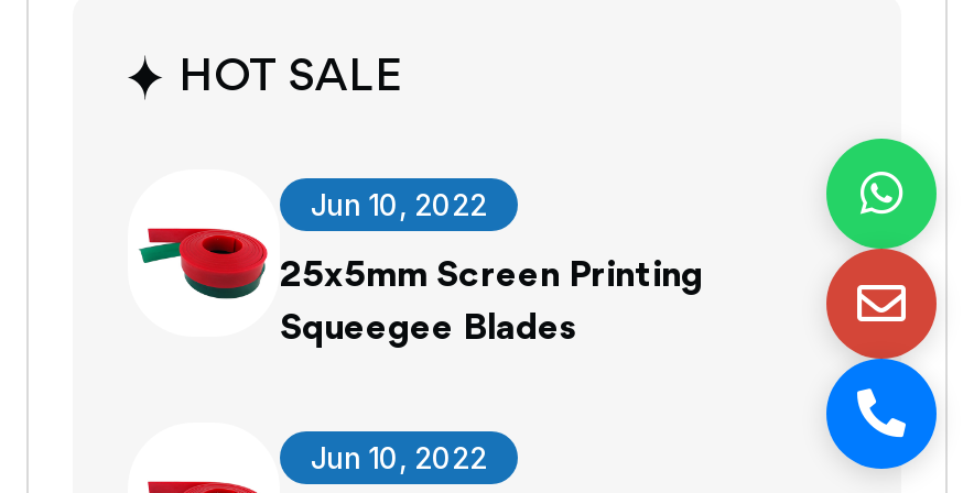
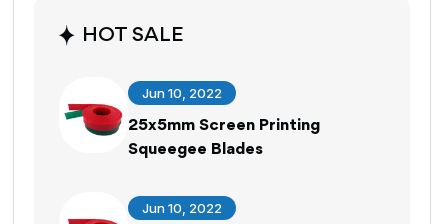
[824,136,939,473] [image] -> none

